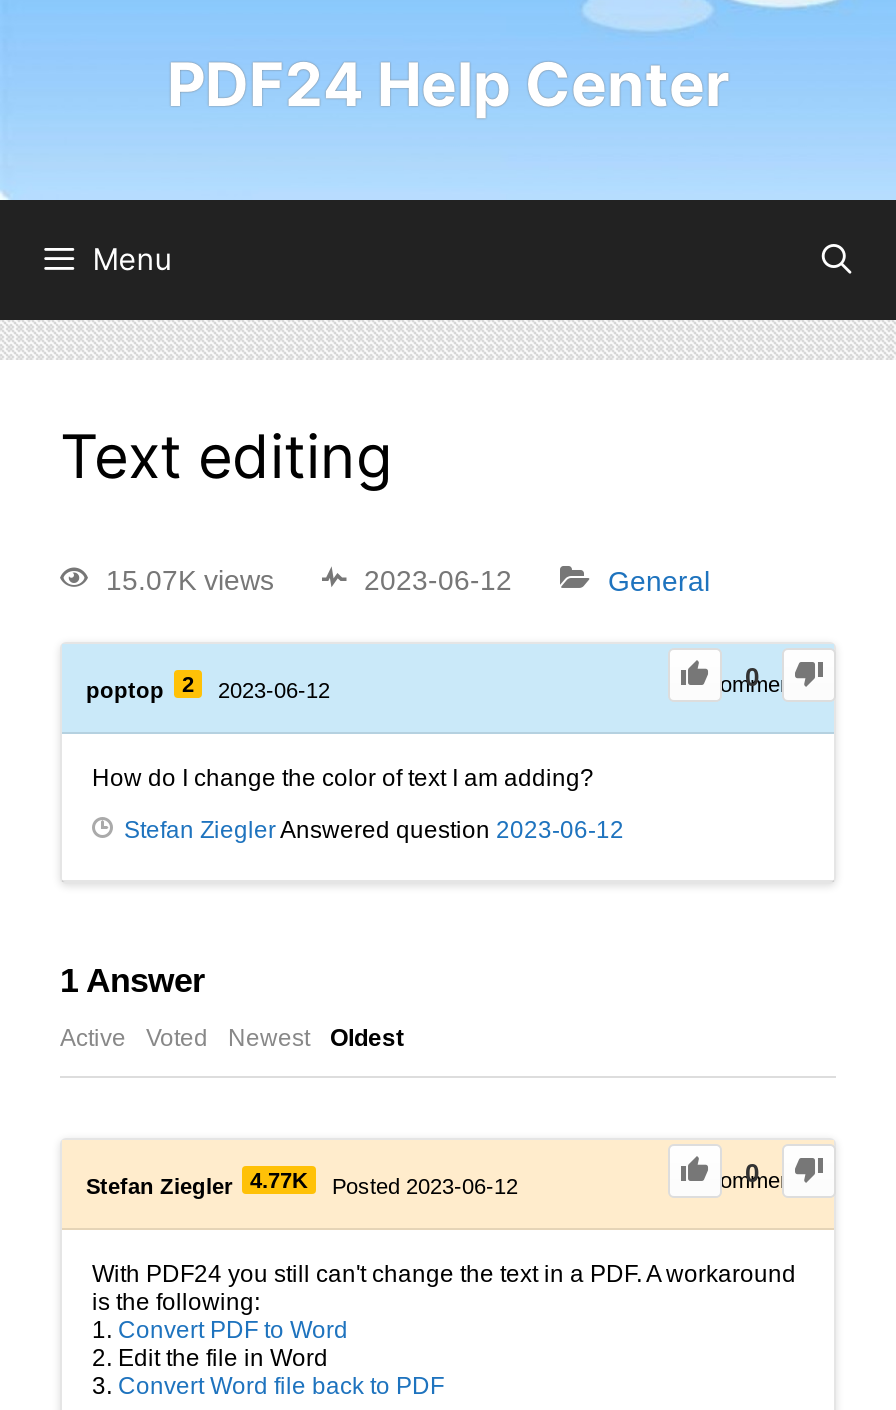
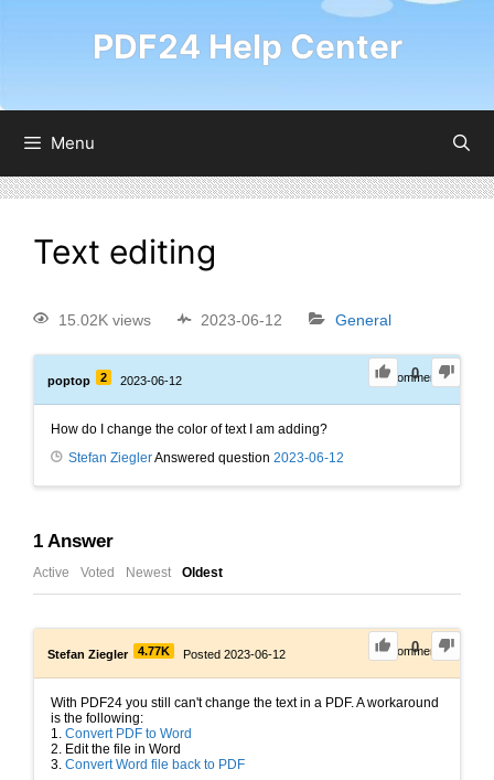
[106,565,274,597] 15.07K views -> [58,311,151,329] 15.02K views

